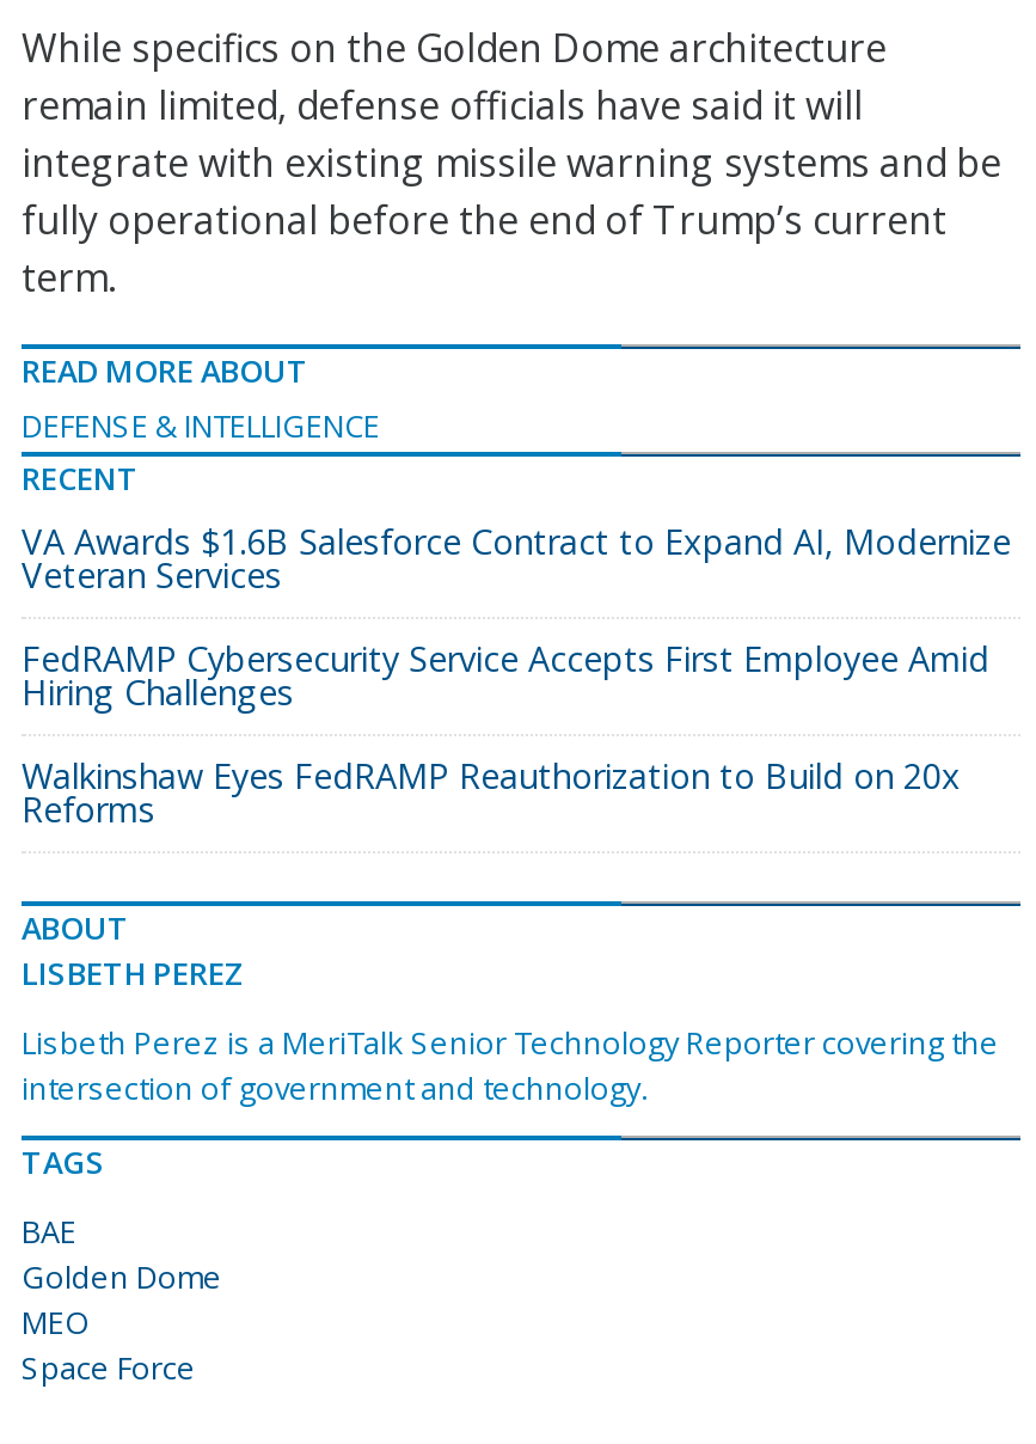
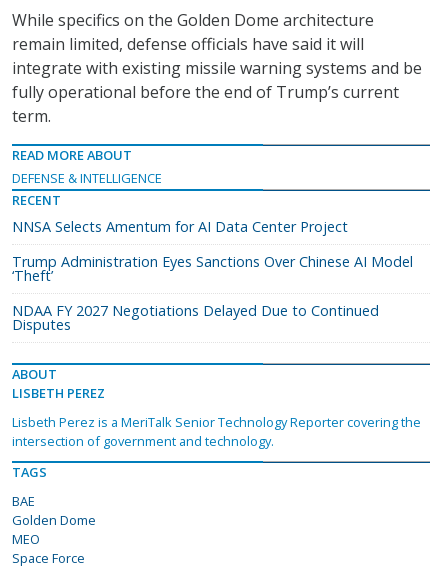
[22,519,1011,597] VA Awards $1.6B Salesforce Contract to Expand AI, Modernize | Veteran Services -> [12,217,348,236] NNSA Selects Amentum for AI Data Center Project
[22,636,989,715] FedRAMP Cybersecurity Service Accepts First Employee Amid | Hiring Challenges -> [12,252,413,285] Trump Administration Eyes Sanctions Over Chinese AI Model | ‘Theft’
[22,753,961,832] Walkinshaw Eyes FedRAMP Reauthorization to Build on 20x | Reforms -> [12,301,379,334] NDAA FY 2027 Negotiations Delayed Due to Continued | Disputes

